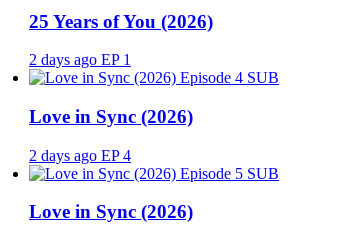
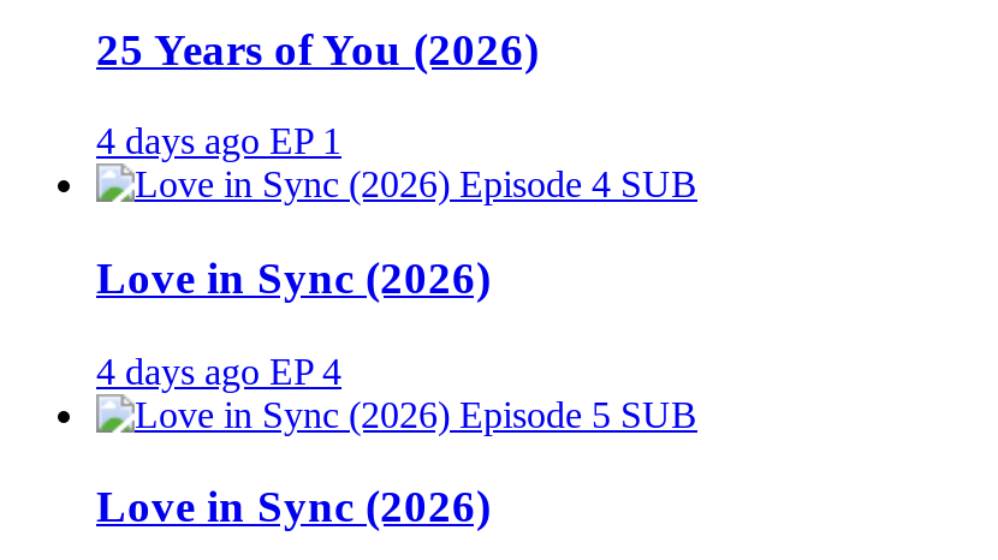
[29,51,131,68] 2 days ago EP 1 -> [96,121,341,162] 4 days ago EP 1
[29,147,131,164] 2 days ago EP 4 -> [96,350,341,391] 4 days ago EP 4

